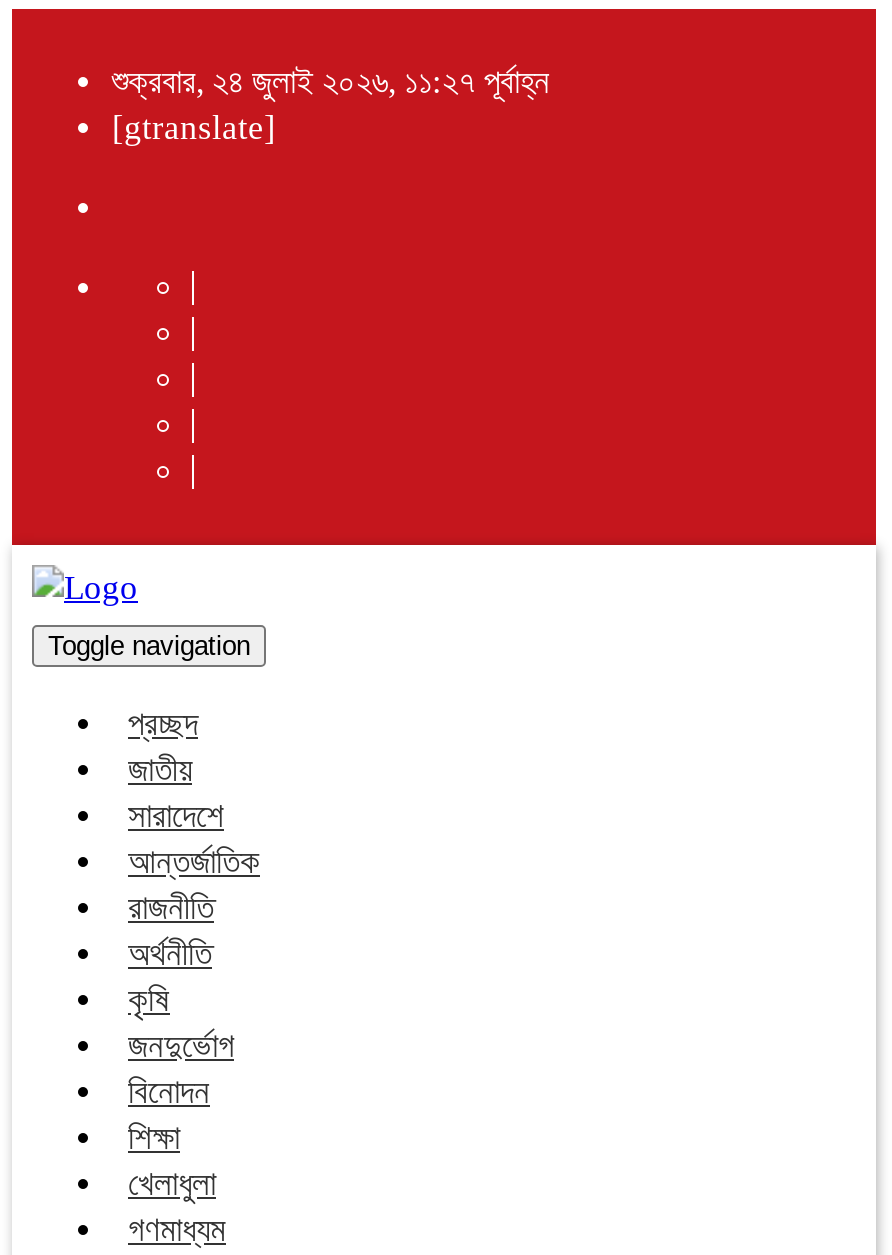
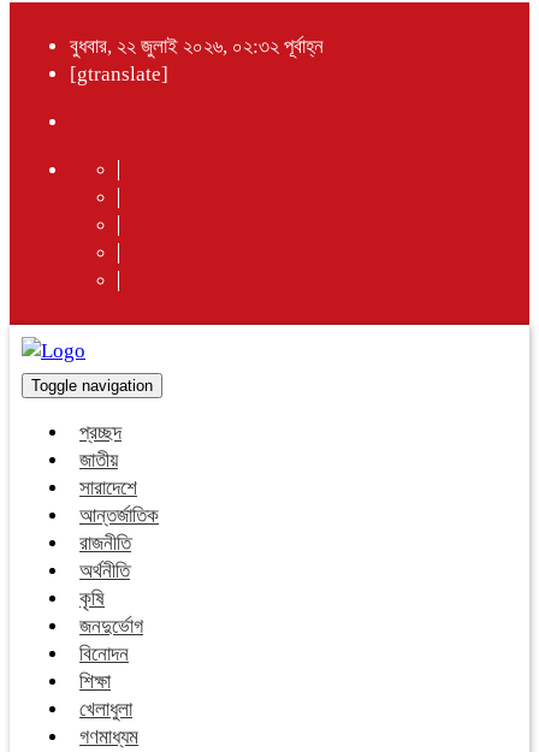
[112,63,550,101] শুক্রবার, ২৪ জুলাই ২০২৬, ১১:২৭ পূর্বাহ্ন -> [70,35,324,58] বুধবার, ২২ জুলাই ২০২৬, ০২:৩২ পূর্বাহ্ন

